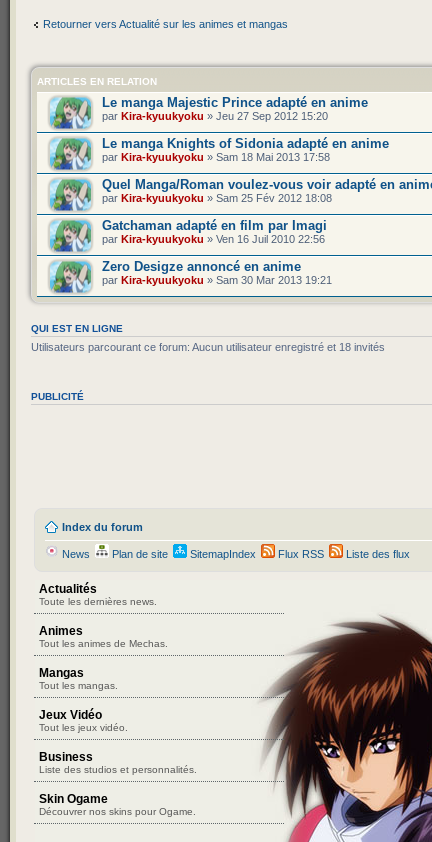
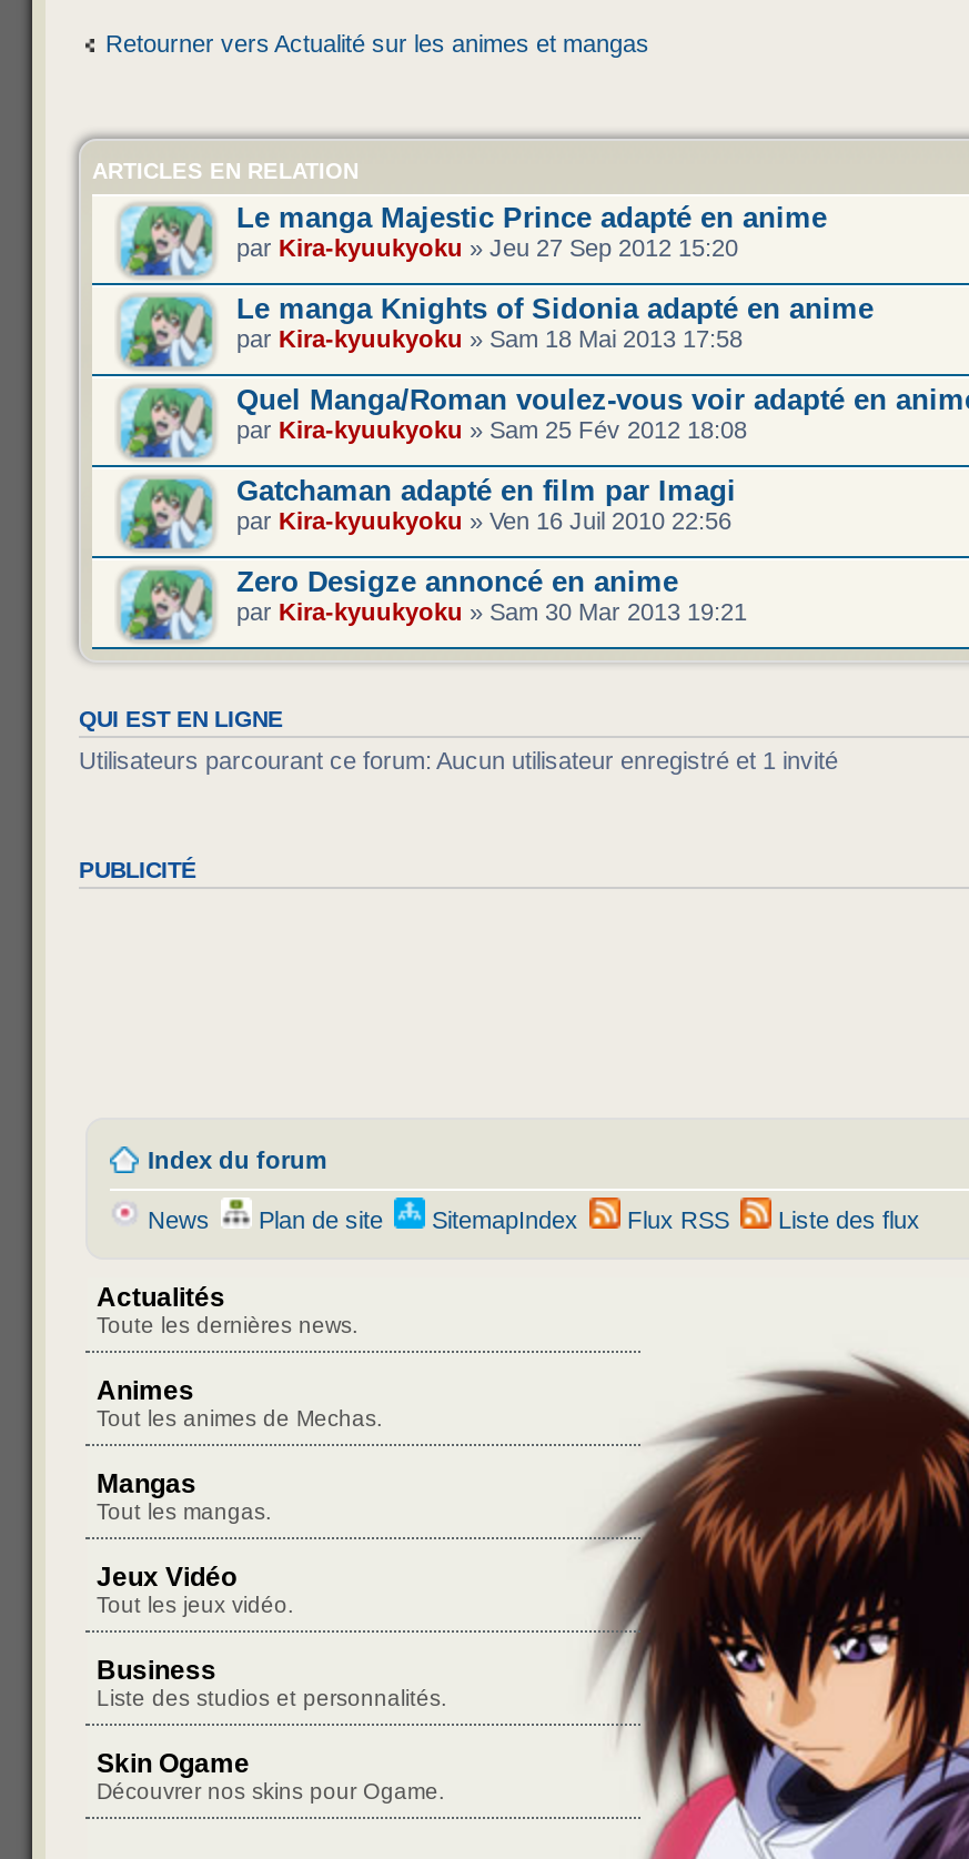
[31,341,385,353] Utilisateurs parcourant ce forum: Aucun utilisateur enregistré et 18 invités -> [79,747,838,774] Utilisateurs parcourant ce forum: Aucun utilisateur enregistré et 1 invité

